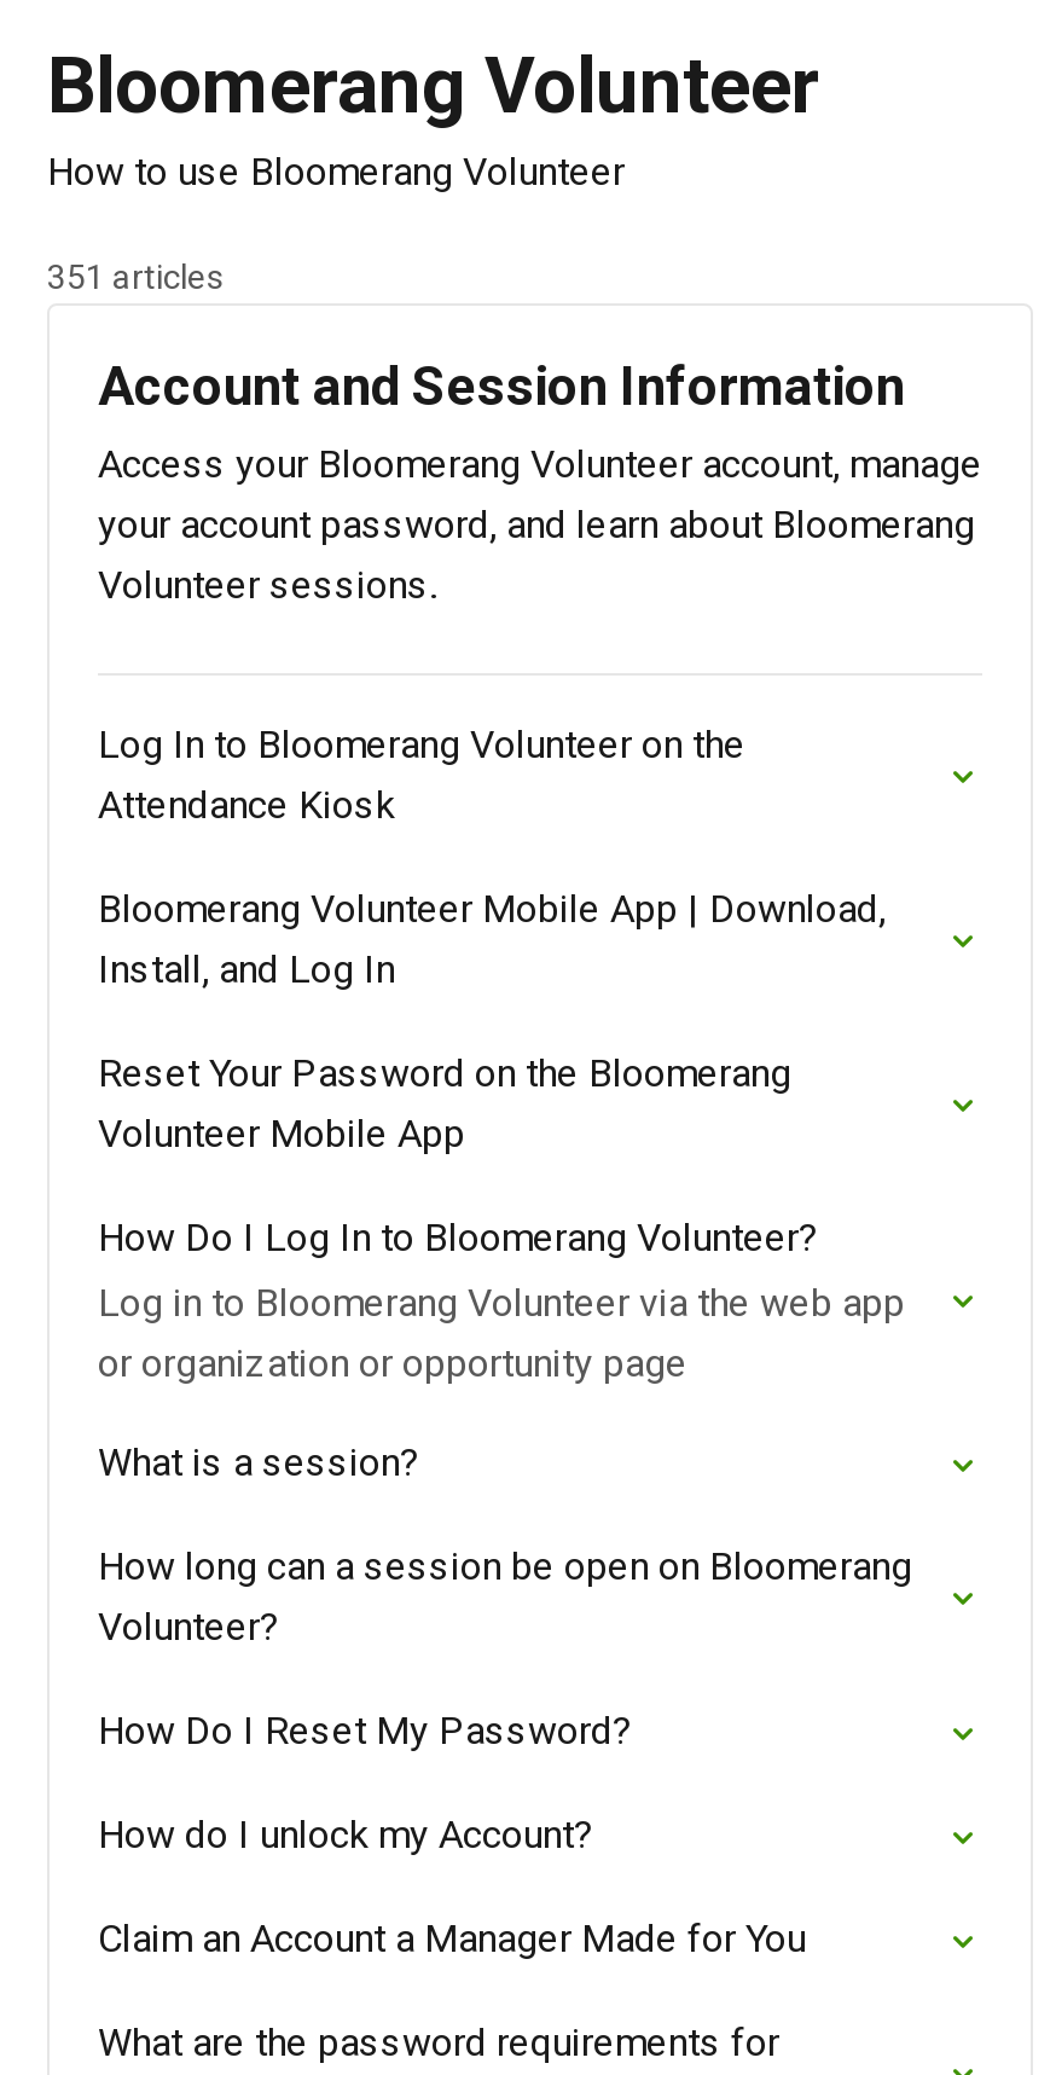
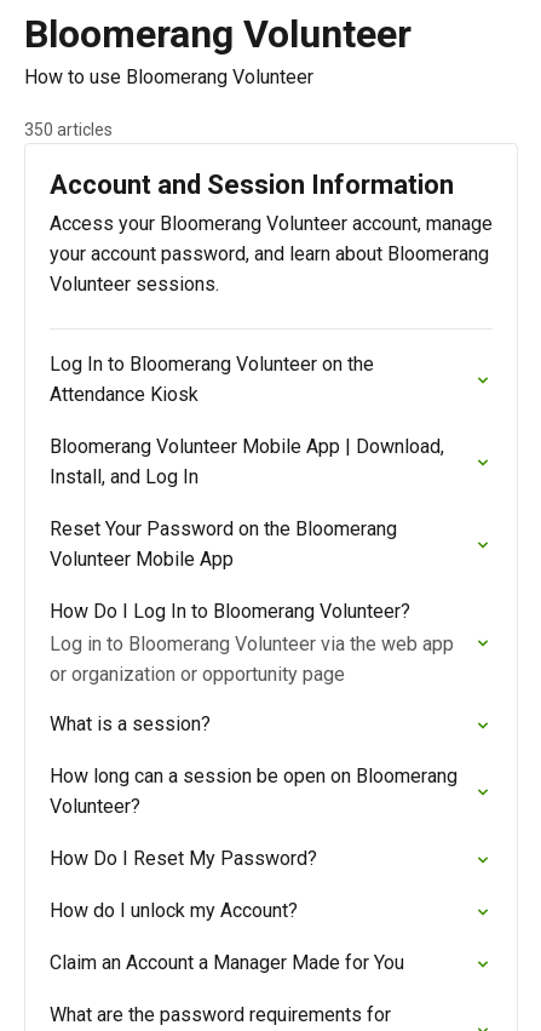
[47,257,224,296] 351 articles -> [24,120,113,139] 350 articles

